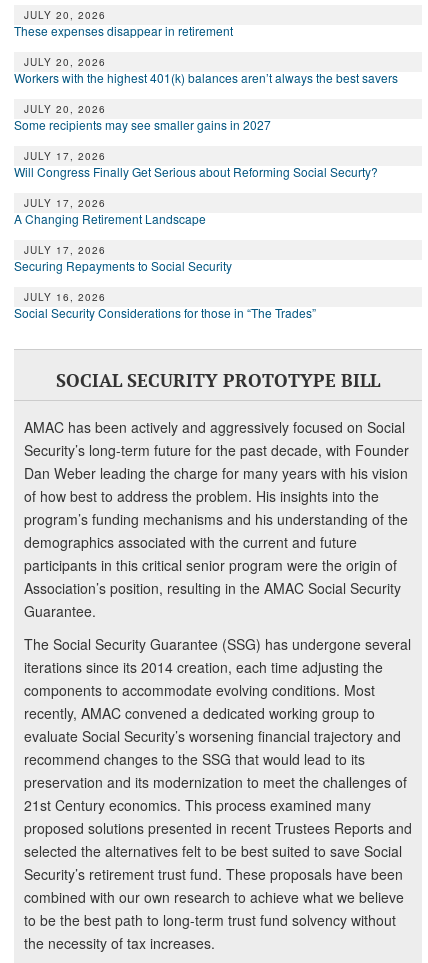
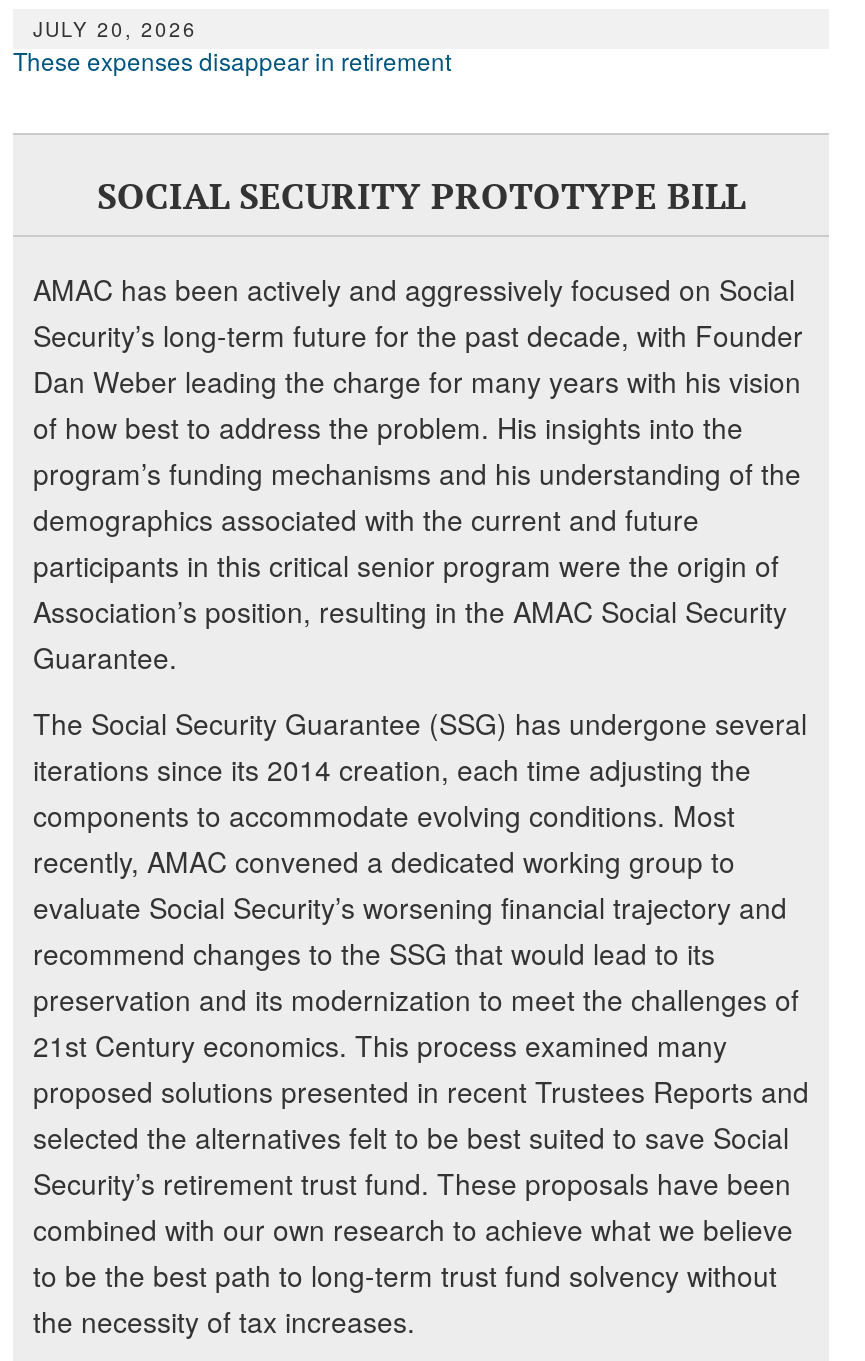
[14,55,398,321] JULY 20, 2026 | Workers with the highest 401(k) balances aren’t always the best savers | JULY 20, 2026 | Some recipients may see smaller gains in 2027 | JULY 17, 2026 | Will Congress Finally Get Serious about Reforming Social Securty? | JULY 17, 2026 | A Changing Retirement Landscape | JULY 17, 2026 | Securing Repayments to Social Security | JULY 16, 2026 | Social Security Considerations for those in “The Trades” -> none

